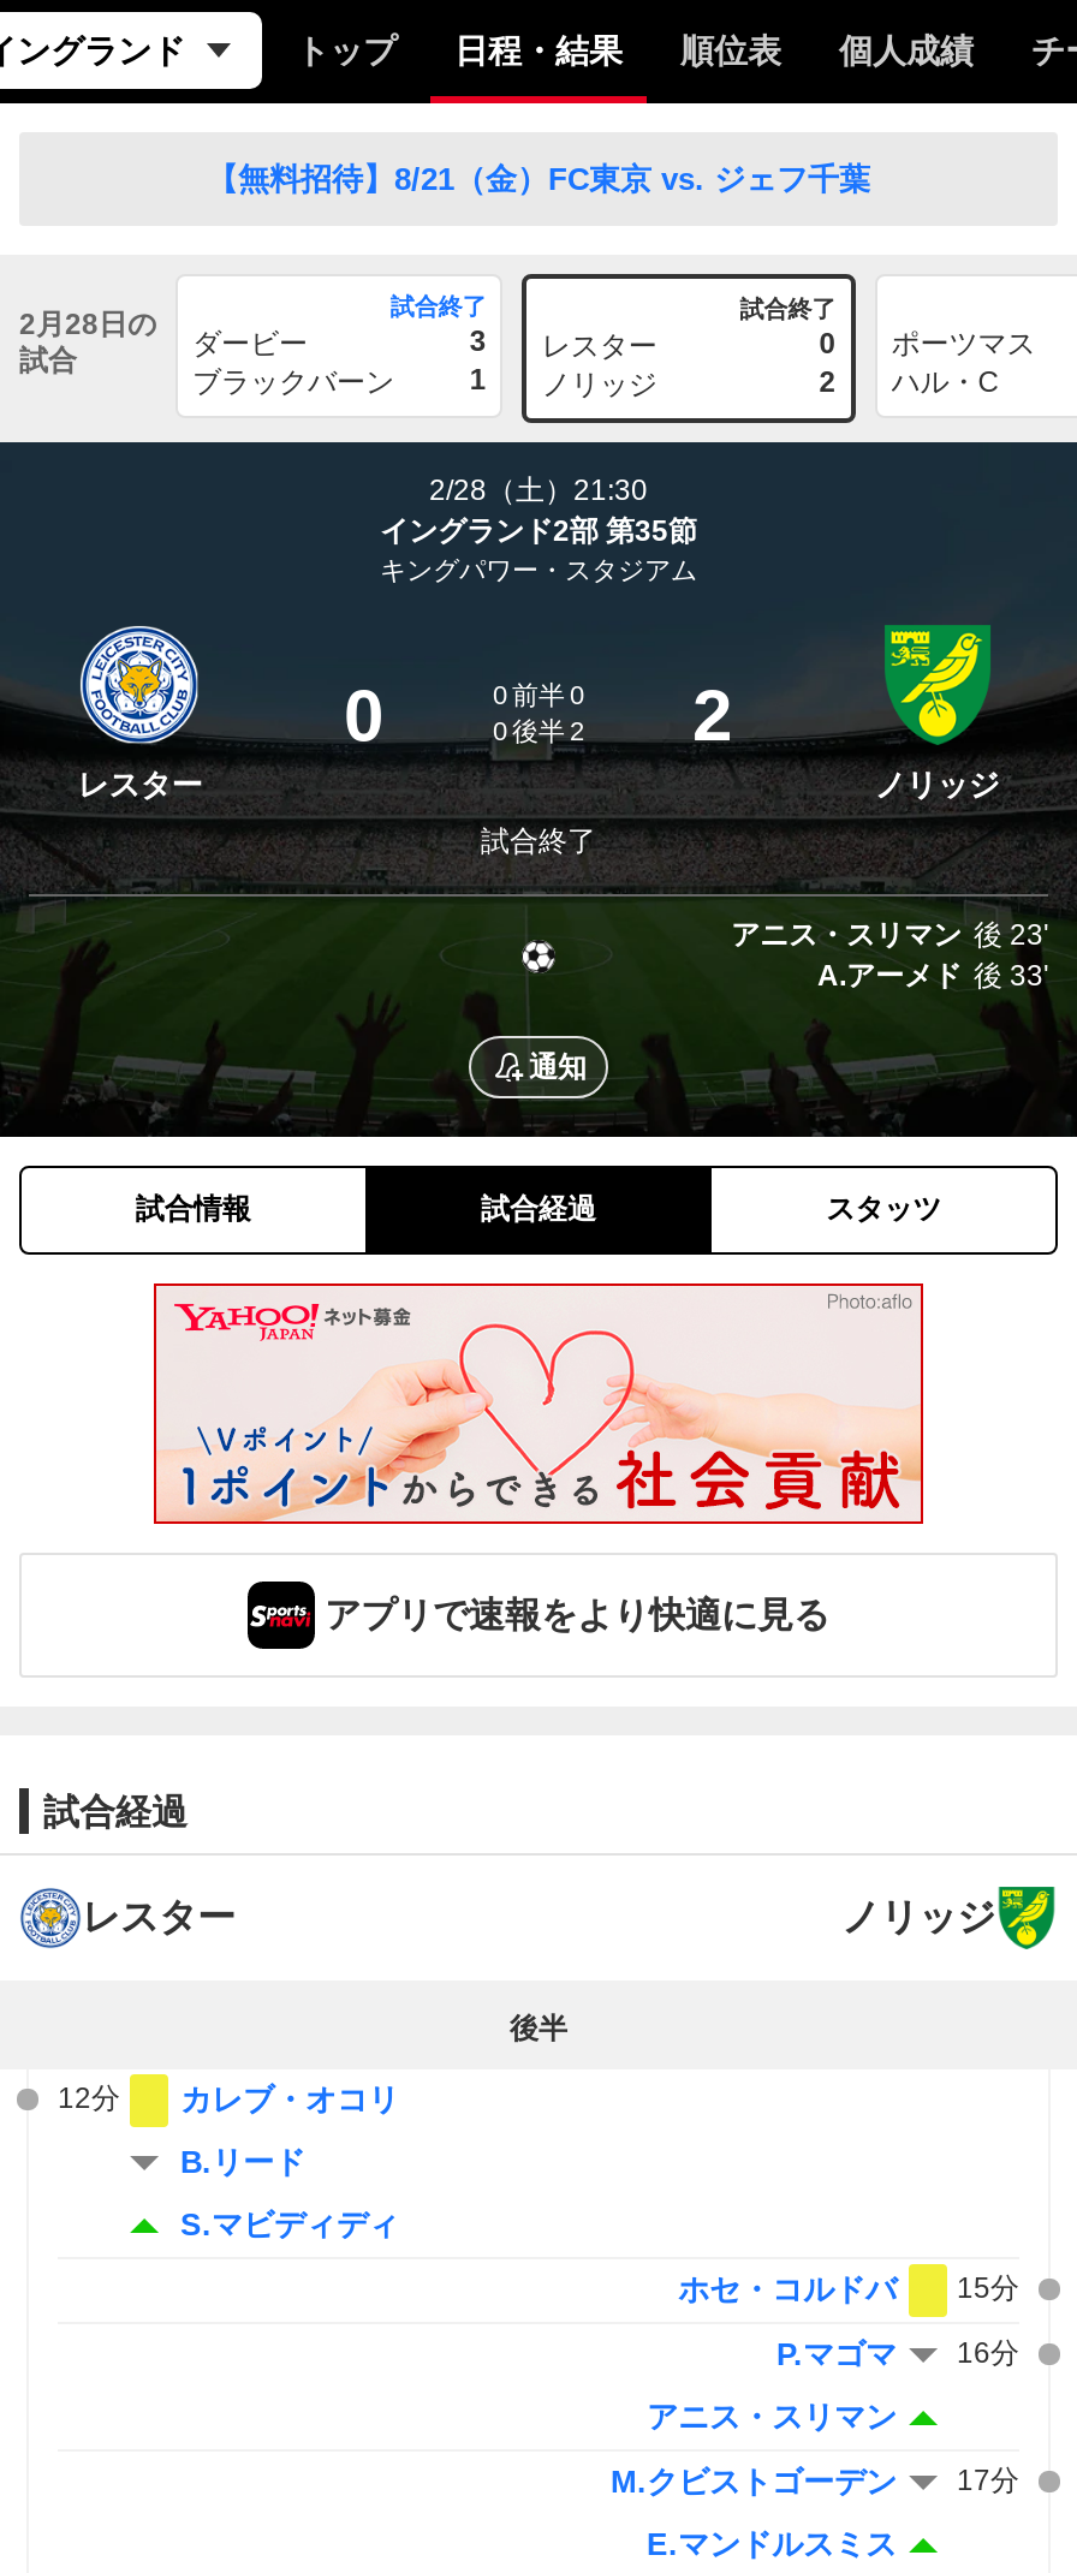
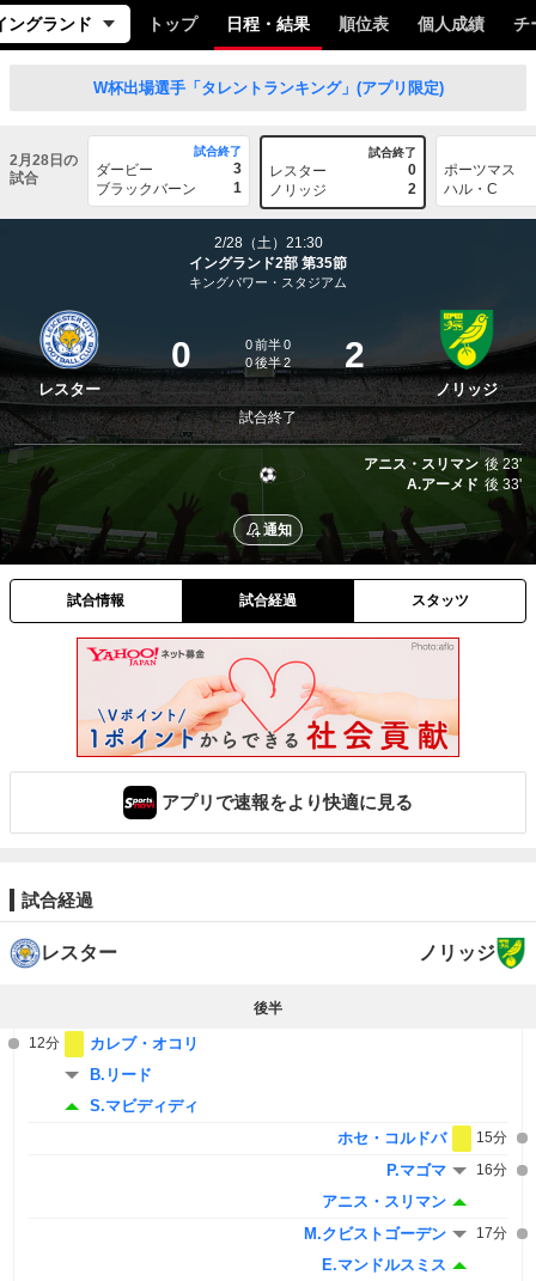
[207,161,870,197] 【無料招待】8/21（金）FC東京 vs. ジェフ千葉 -> [93,79,443,97] W杯出場選手「タレントランキング」(アプリ限定)

